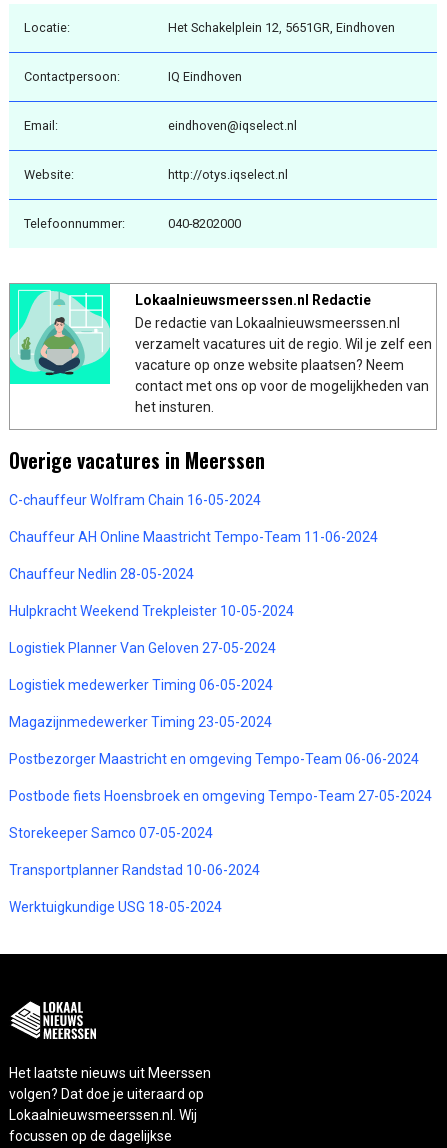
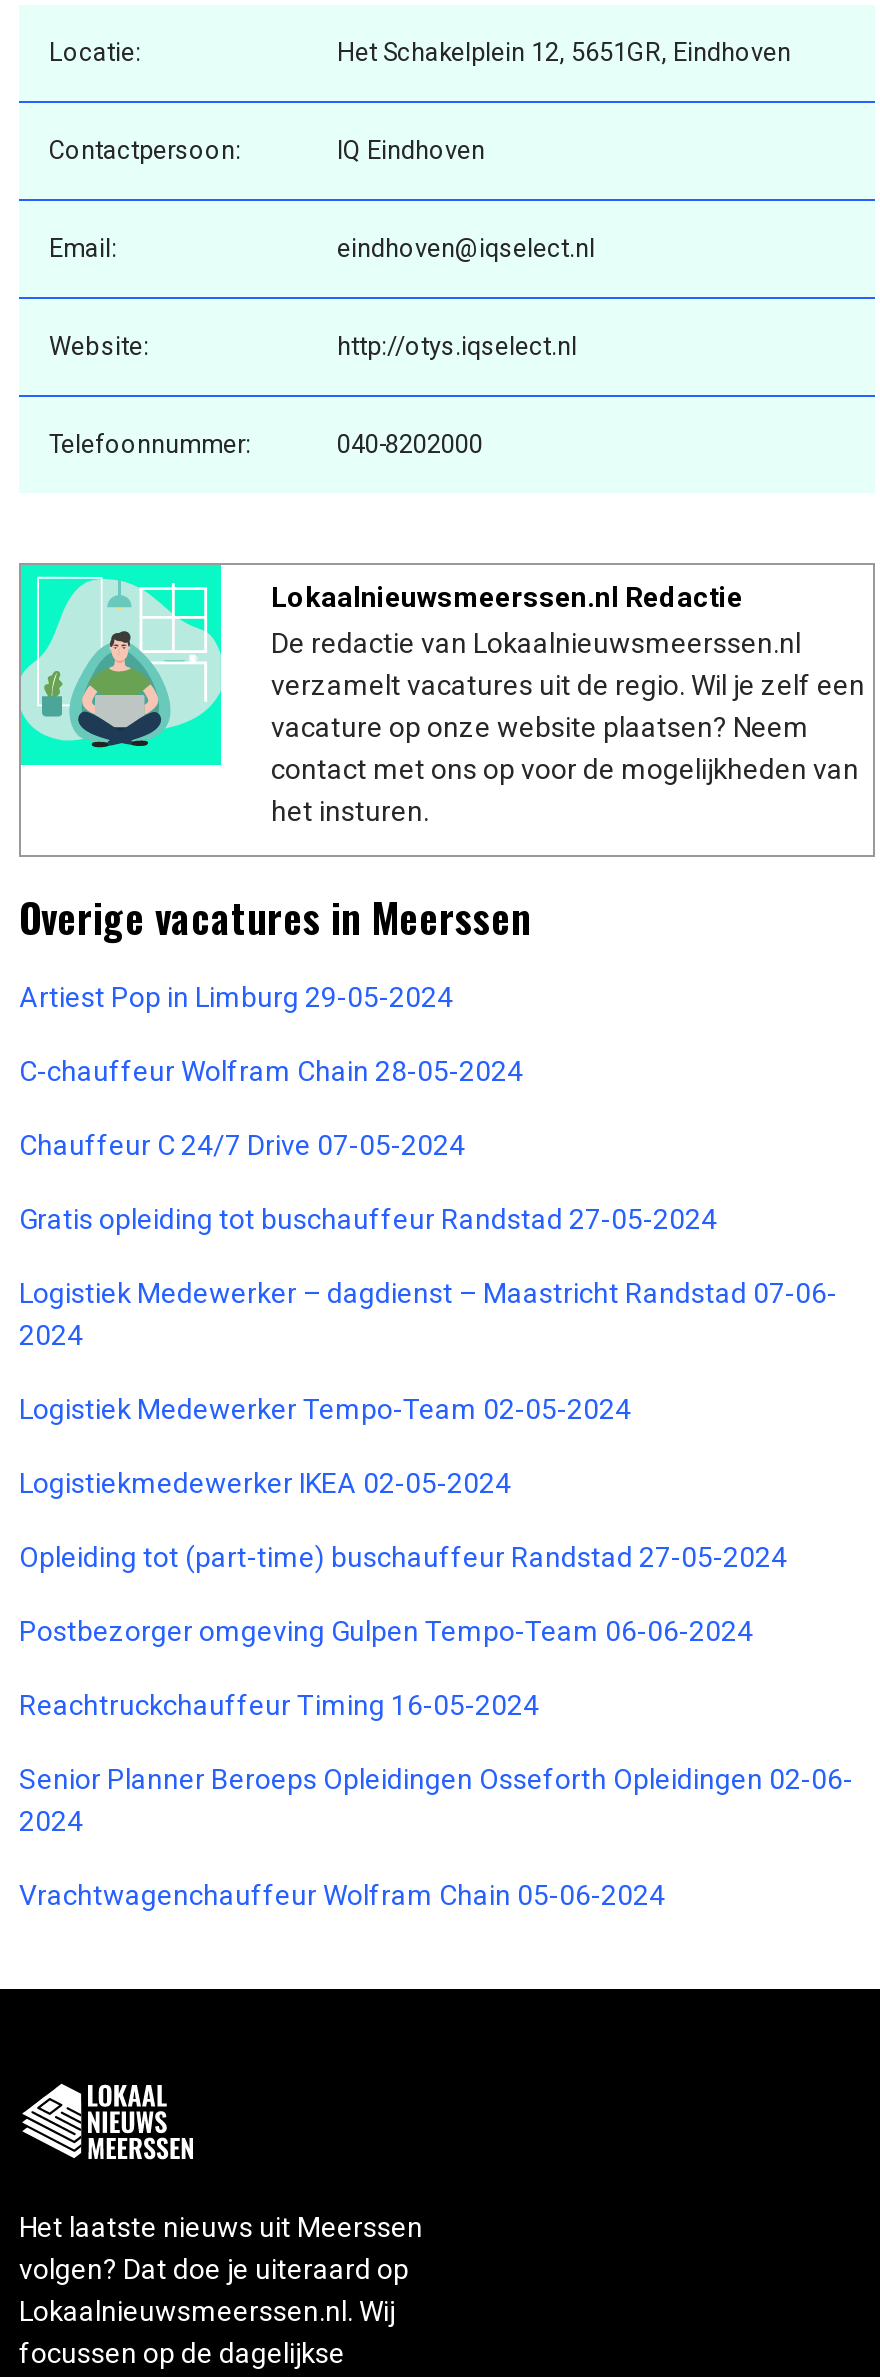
[9,492,261,508] C-chauffeur Wolfram Chain 16-05-2024 -> [19,981,453,1013] Artiest Pop in Limburg 29-05-2024
[9,529,378,545] Chauffeur AH Online Maastricht Tempo-Team 11-06-2024 -> [19,1055,523,1087] C-chauffeur Wolfram Chain 28-05-2024
[9,566,194,582] Chauffeur Nedlin 28-05-2024 -> [19,1129,465,1161] Chauffeur C 24/7 Drive 07-05-2024
[9,603,294,619] Hulpkracht Weekend Trekpleister 10-05-2024 -> [19,1203,717,1235] Gratis opleiding tot buschauffeur Randstad 27-05-2024
[9,640,276,656] Logistiek Planner Van Geloven 27-05-2024 -> [19,1277,837,1351] Logistiek Medewerker – dagdienst – Maastricht Randstad 07-06- | 2024
[9,677,273,693] Logistiek medewerker Timing 06-05-2024 -> [19,1393,631,1425] Logistiek Medewerker Tempo-Team 02-05-2024
[9,714,272,730] Magazijnmedewerker Timing 23-05-2024 -> [19,1467,511,1499] Logistiekmedewerker IKEA 02-05-2024
[9,751,419,767] Postbezorger Maastricht en omgeving Tempo-Team 06-06-2024 -> [19,1541,787,1573] Opleiding tot (part-time) buschauffeur Randstad 27-05-2024
[9,788,432,804] Postbode fiets Hoensbroek en omgeving Tempo-Team 27-05-2024 -> [19,1615,753,1647] Postbezorger omgeving Gulpen Tempo-Team 06-06-2024
[9,825,213,841] Storekeeper Samco 07-05-2024 -> [19,1689,539,1721] Reachtruckchauffeur Timing 16-05-2024
[9,862,260,878] Transportplanner Randstad 10-06-2024 -> [19,1763,853,1837] Senior Planner Beroeps Opleidingen Osseforth Opleidingen 02-06- | 2024
[9,899,222,915] Werktuigkundige USG 18-05-2024 -> [19,1879,665,1911] Vrachtwagenchauffeur Wolfram Chain 05-06-2024

